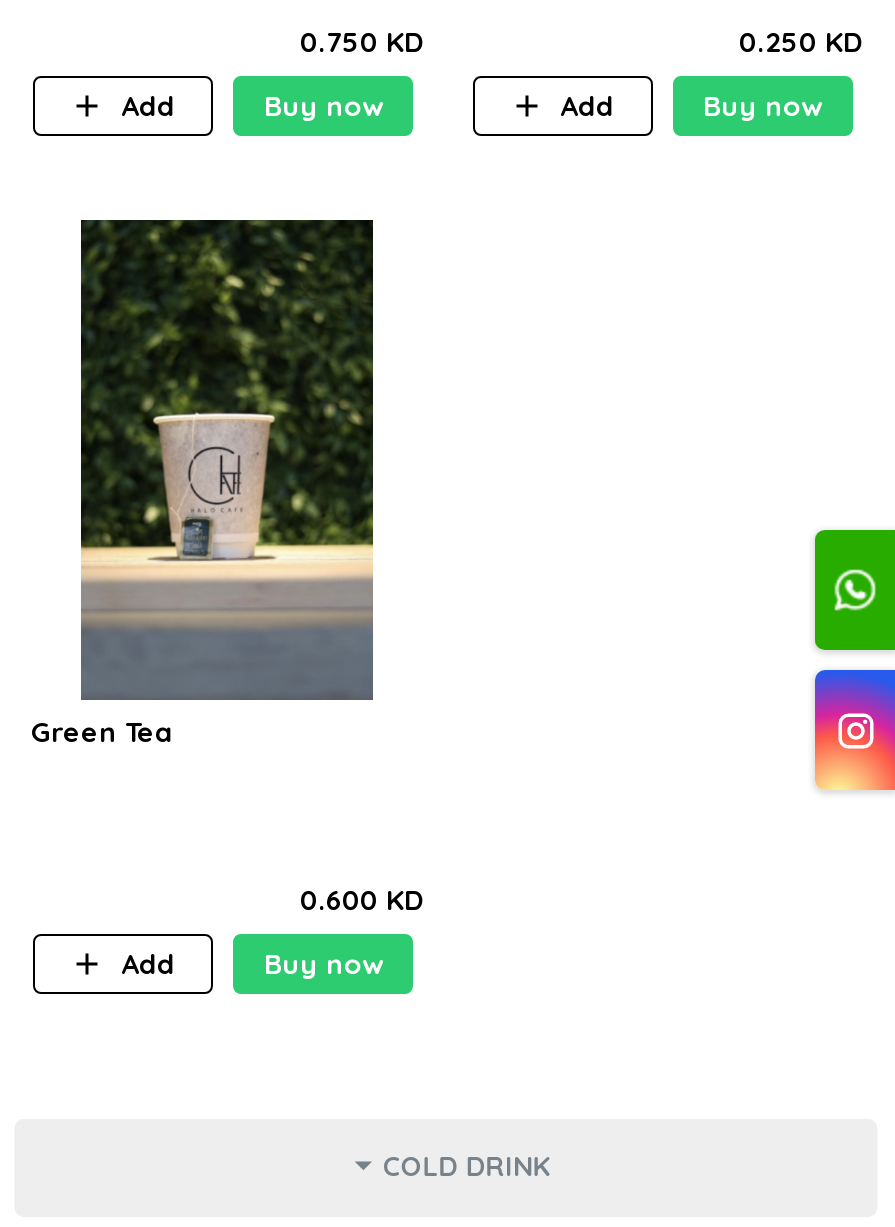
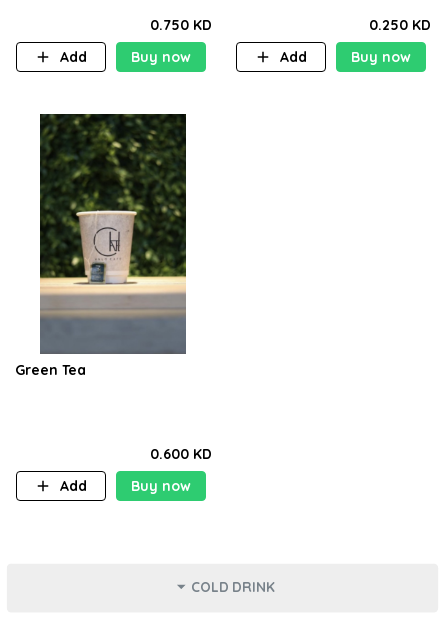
[813,528,889,654] [image] -> none
[813,668,889,794] [image] -> none

